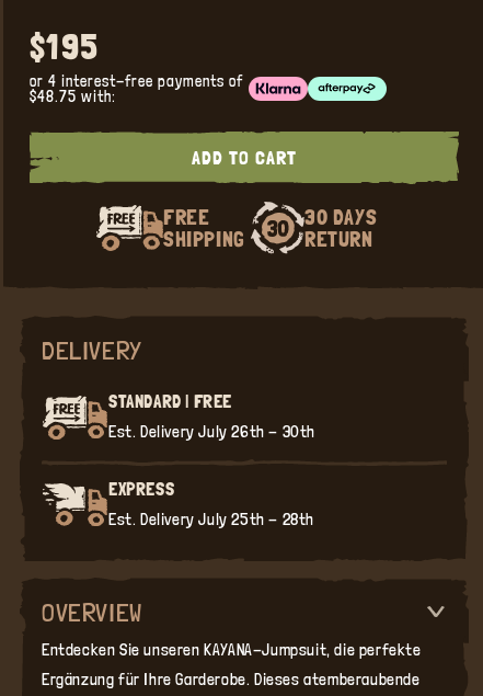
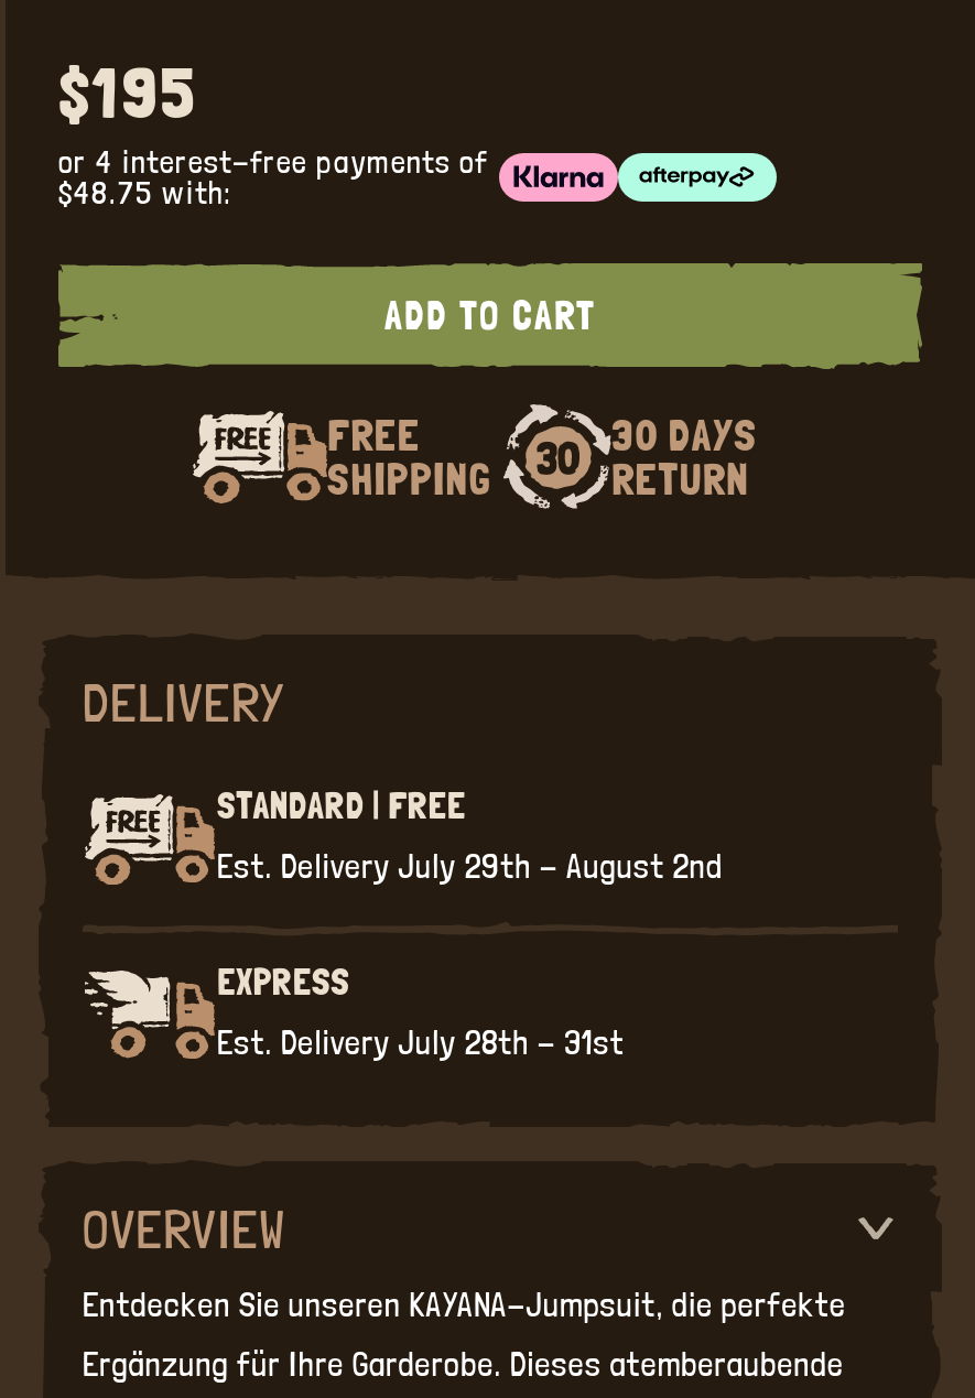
[108,422,315,441] Est. Delivery July 26th - 30th -> [217,846,723,886] Est. Delivery July 29th - August 2nd
[108,509,314,529] Est. Delivery July 25th - 28th -> [217,1023,625,1062] Est. Delivery July 28th - 31st

